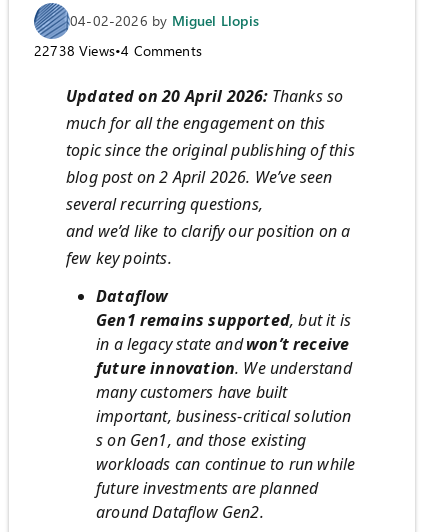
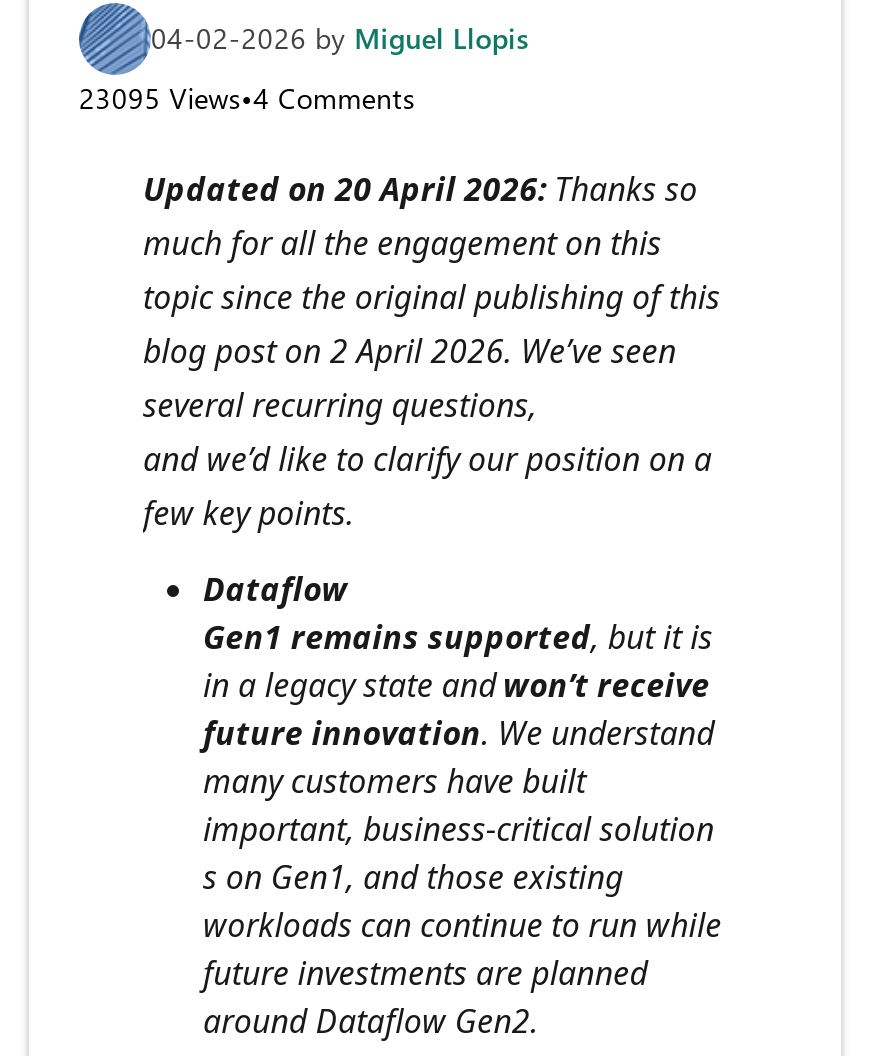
[34,41,202,60] 22738 Views•4 Comments -> [79,80,415,118] 23095 Views•4 Comments

